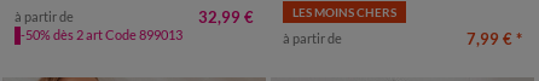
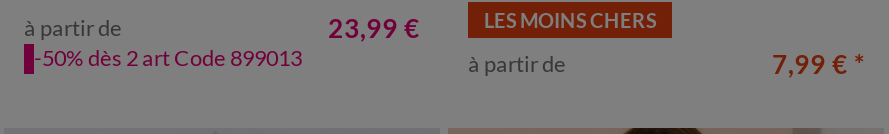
[198,7,254,26] 32,99 € -> [328,12,420,44] 23,99 €

